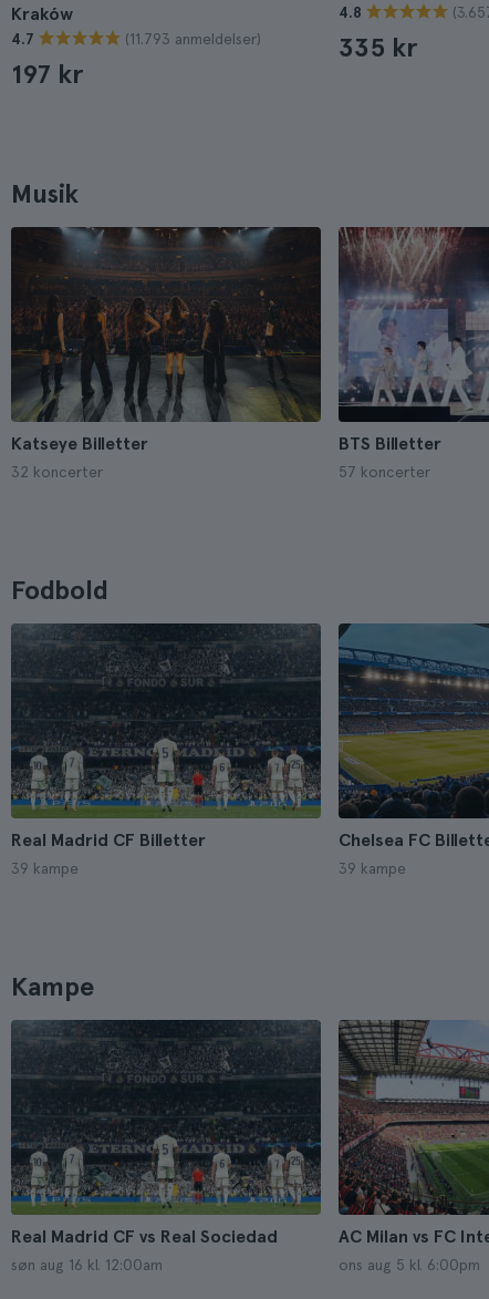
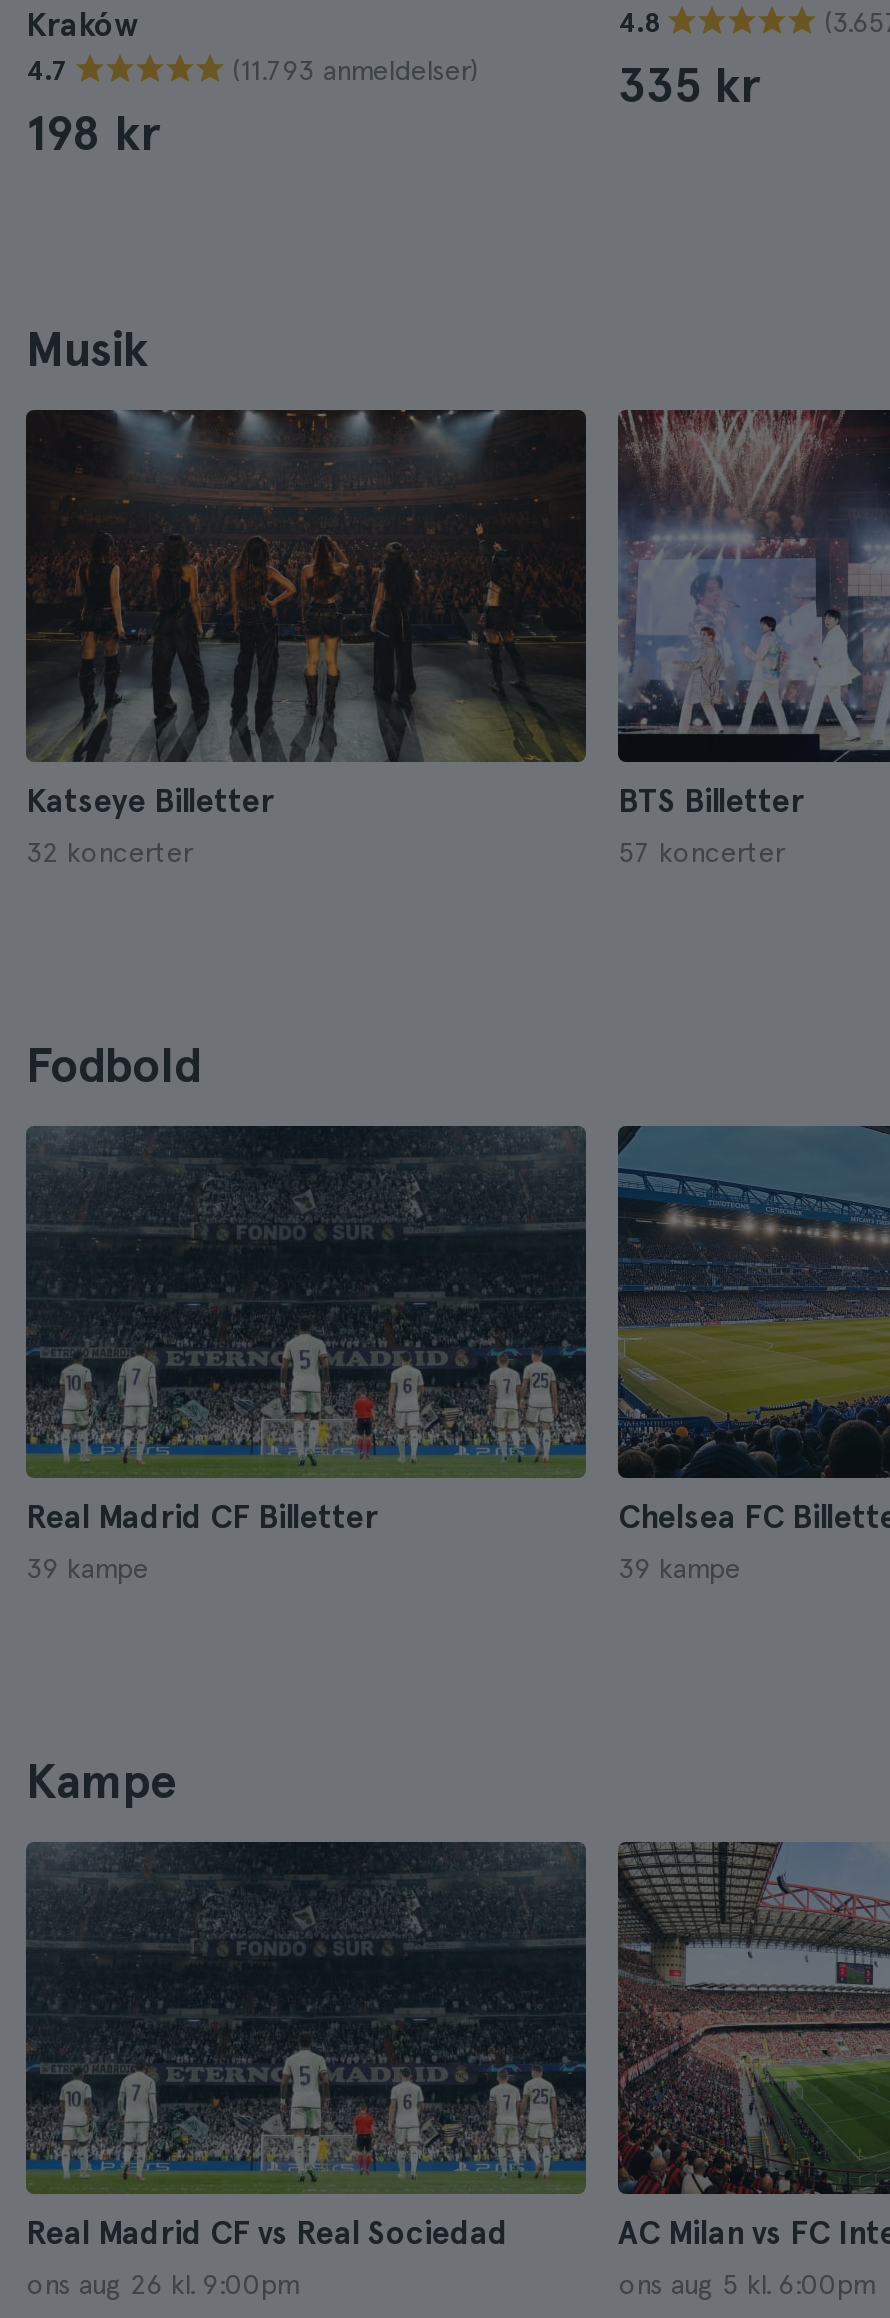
[11,58,83,90] 197 kr -> [26,104,160,162] 198 kr
[11,1256,163,1274] søn aug 16 kl. 12:00am -> [26,2268,298,2300] ons aug 26 kl. 9:00pm

